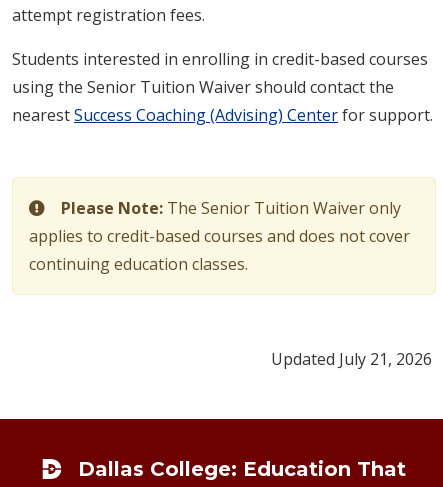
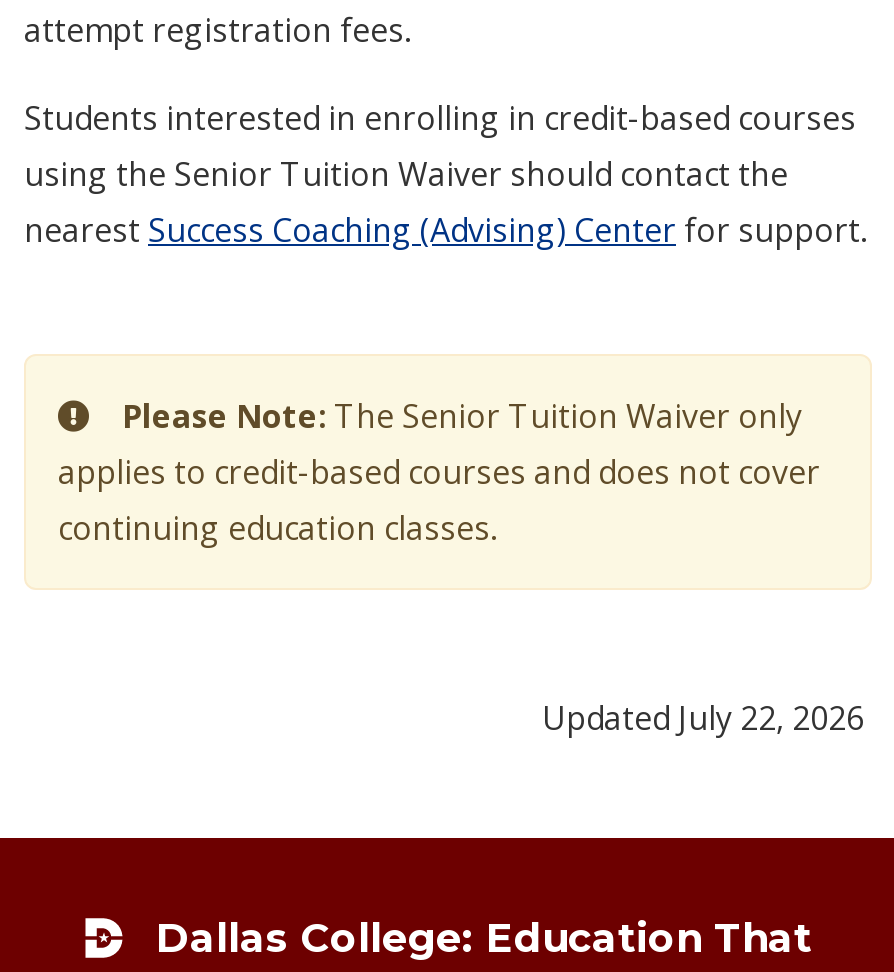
[271,348,432,370] Updated July 21, 2026 -> [542,696,864,740] Updated July 22, 2026

